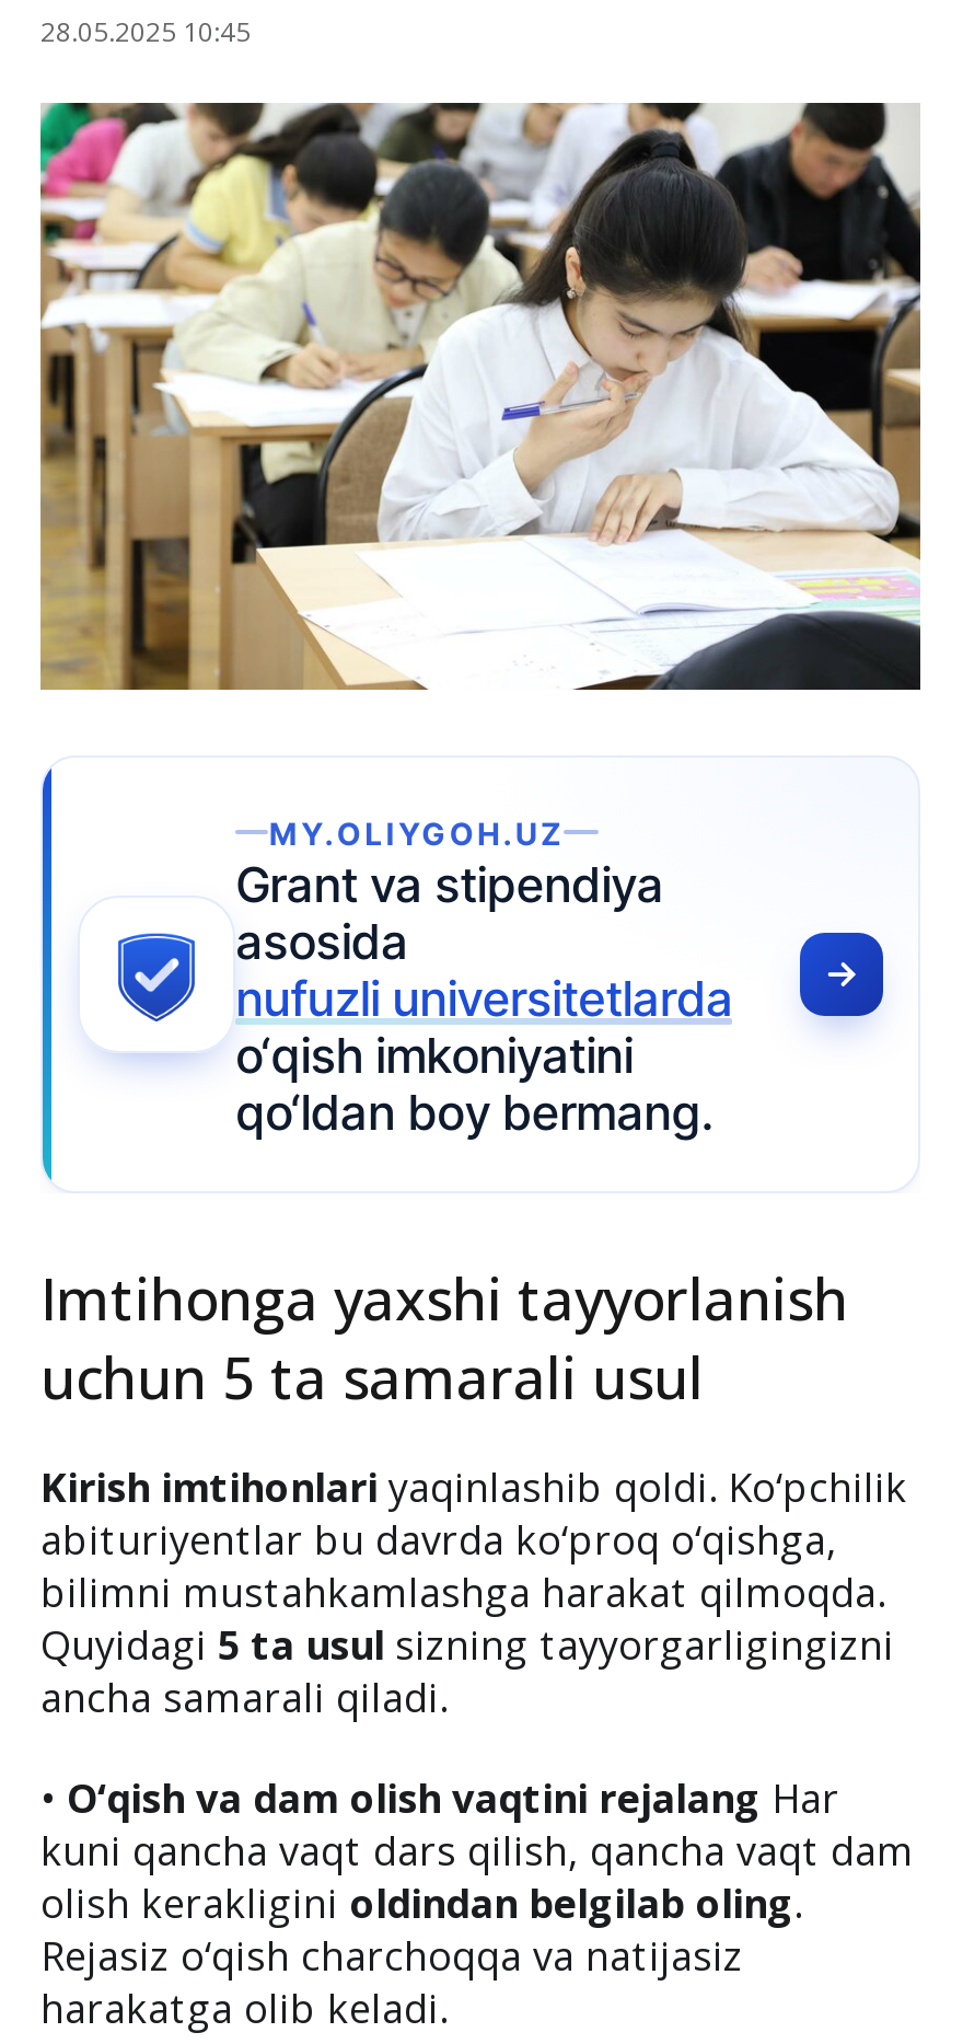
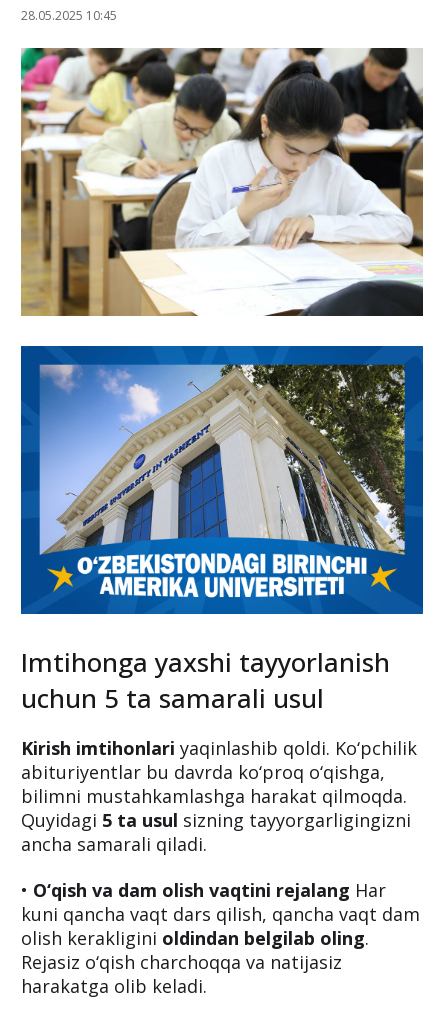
[40,755,920,1193] [image] -> [20,345,424,615] [image]
[235,814,733,1140] MY.OLIYGOH.UZ | Grant va stipendiya | asosida | nufuzli universitetlarda | o‘qish imkoniyatini | qo‘ldan boy bermang. -> none

